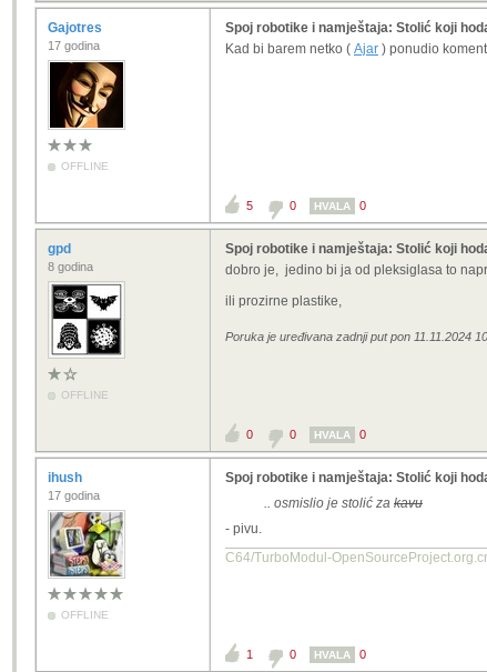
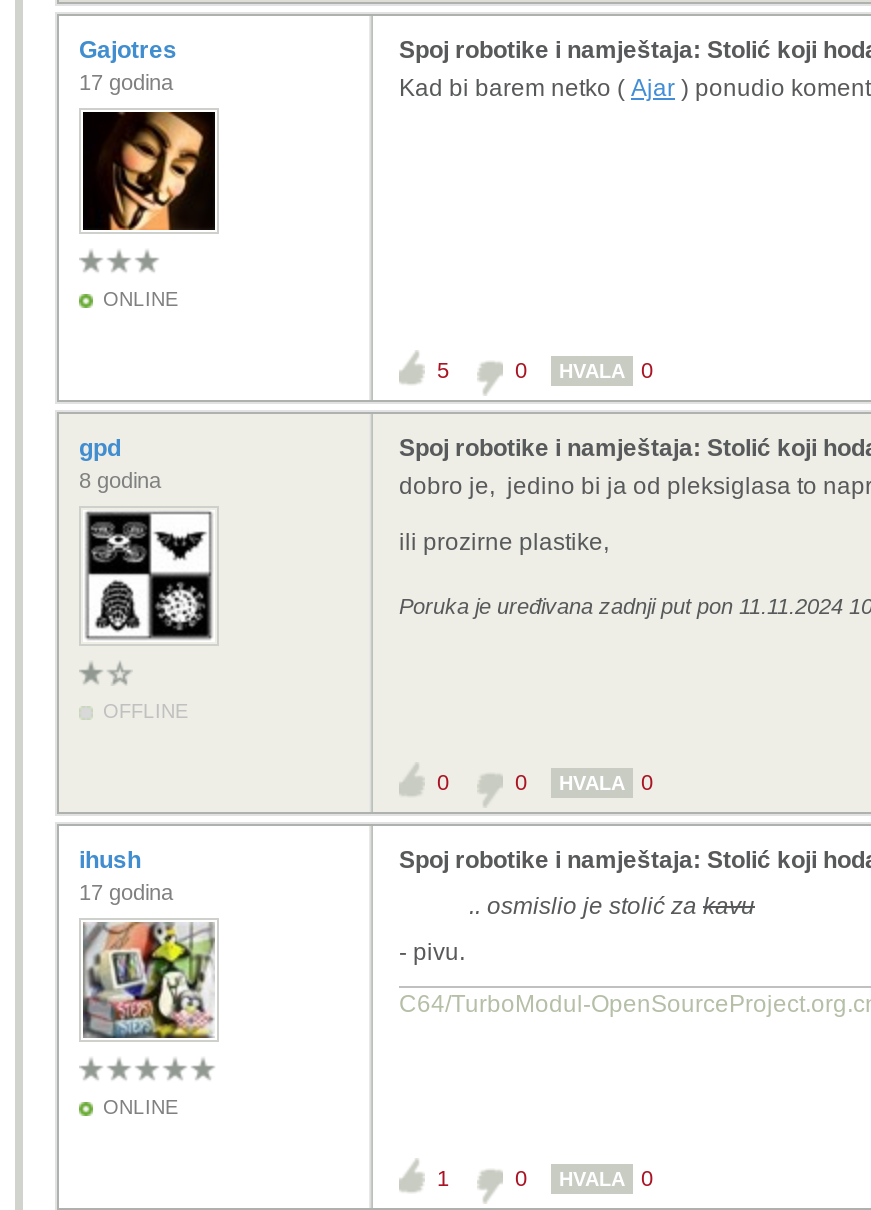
[61,160,109,172] OFFLINE -> [103,288,179,310] ONLINE
[61,609,109,621] OFFLINE -> [103,1096,179,1118] ONLINE

